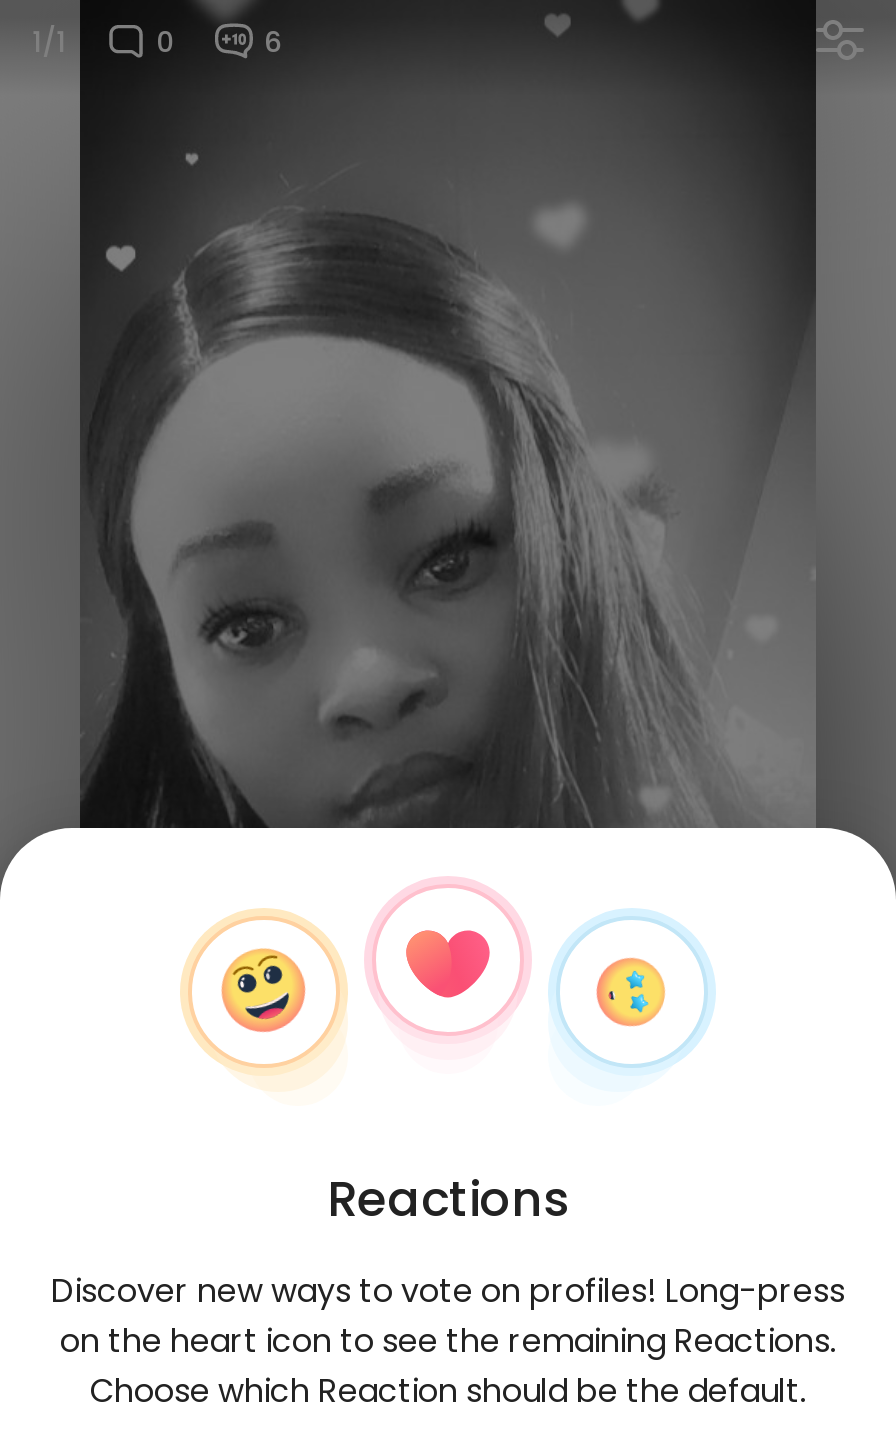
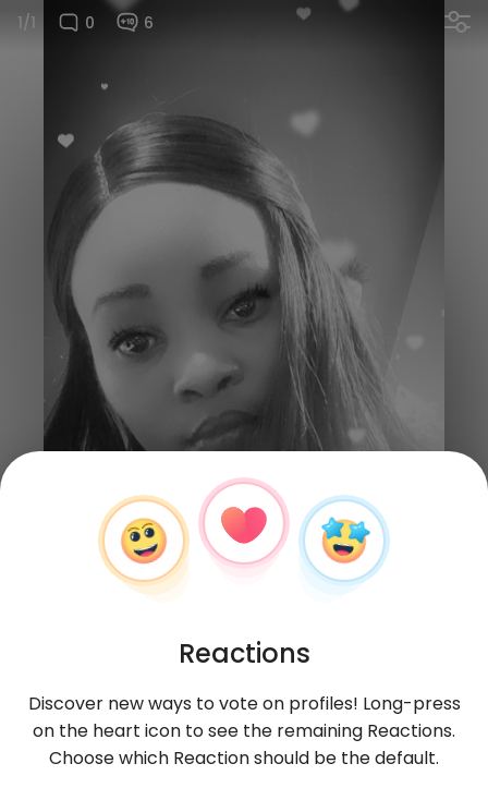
[592,950,678,1034] [image] -> [321,517,371,565] [image]

